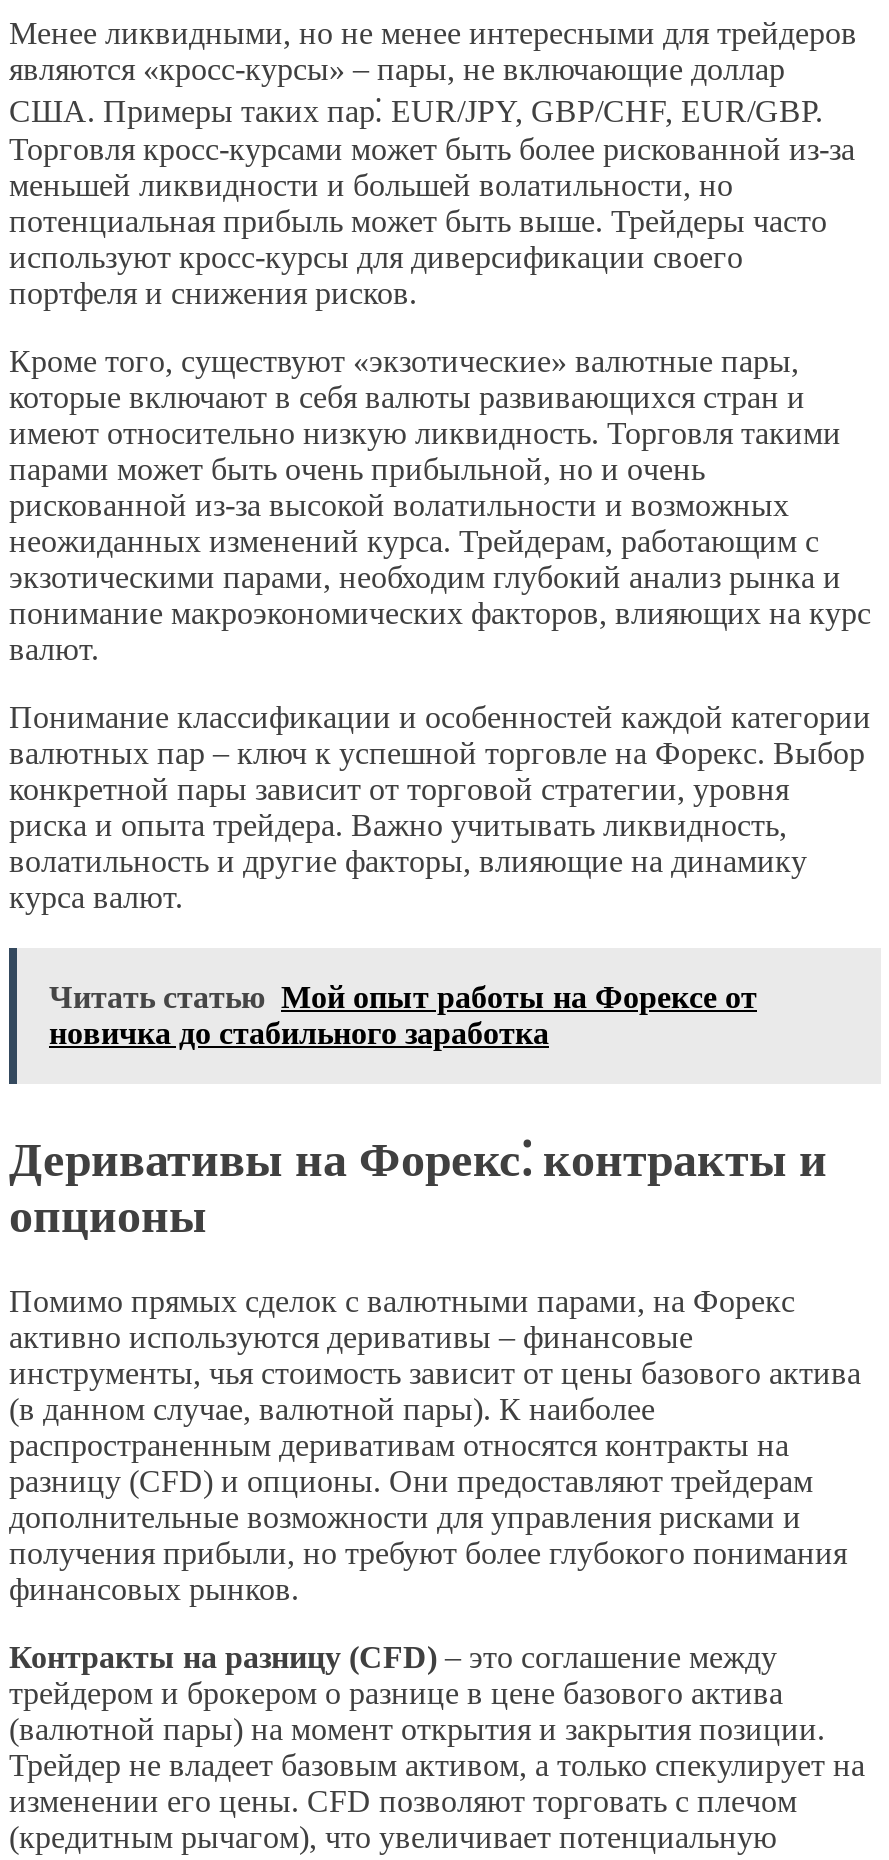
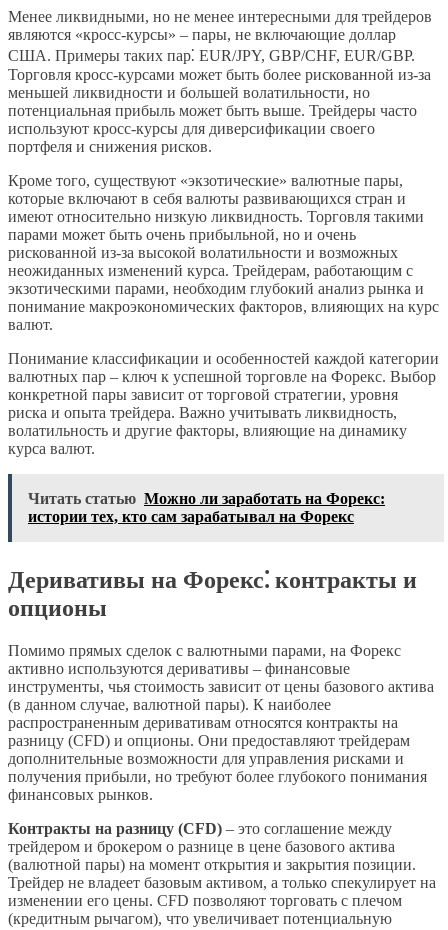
[49,981,757,1051] Читать статью Мой опыт работы на Форексе от | новичка до стабильного заработка -> [28,490,385,525] Читать статью Можно ли заработать на Форекс: | истории тех, кто сам зарабатывал на Форекс

